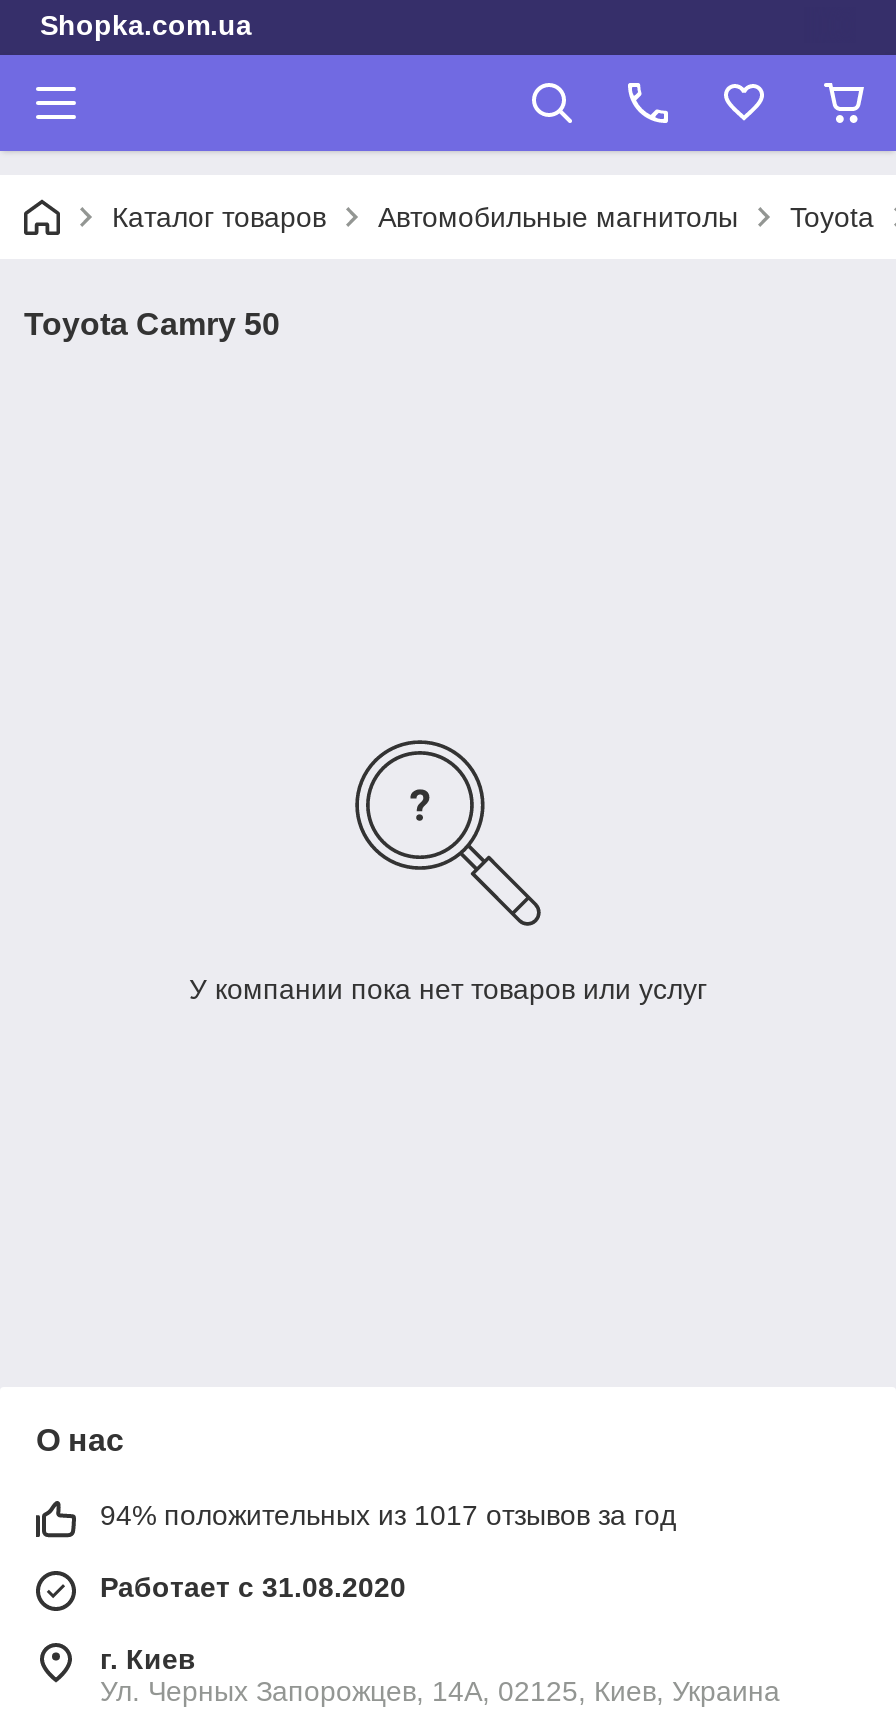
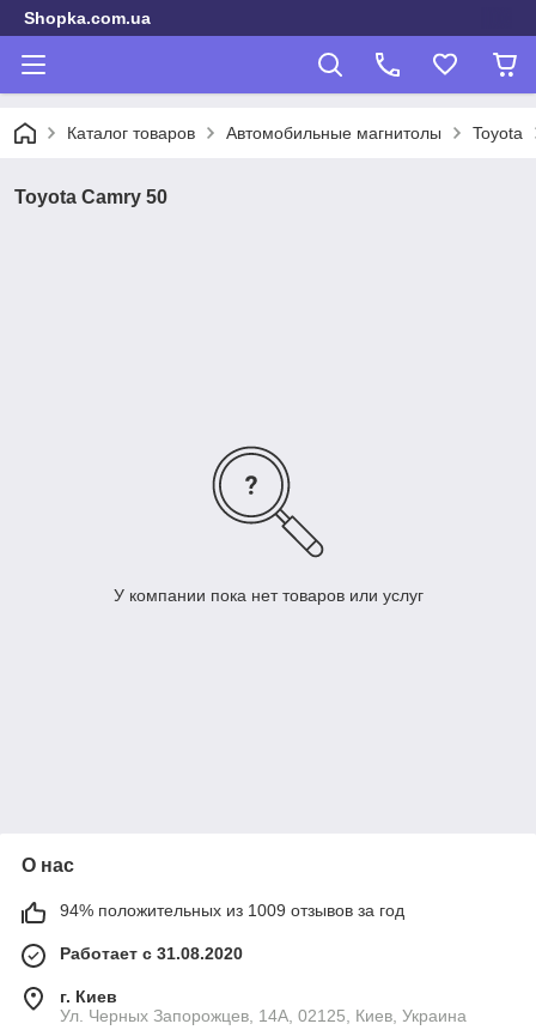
[100,1500,676,1532] 94% положительных из 1017 отзывов за год -> [60,901,404,920] 94% положительных из 1009 отзывов за год

